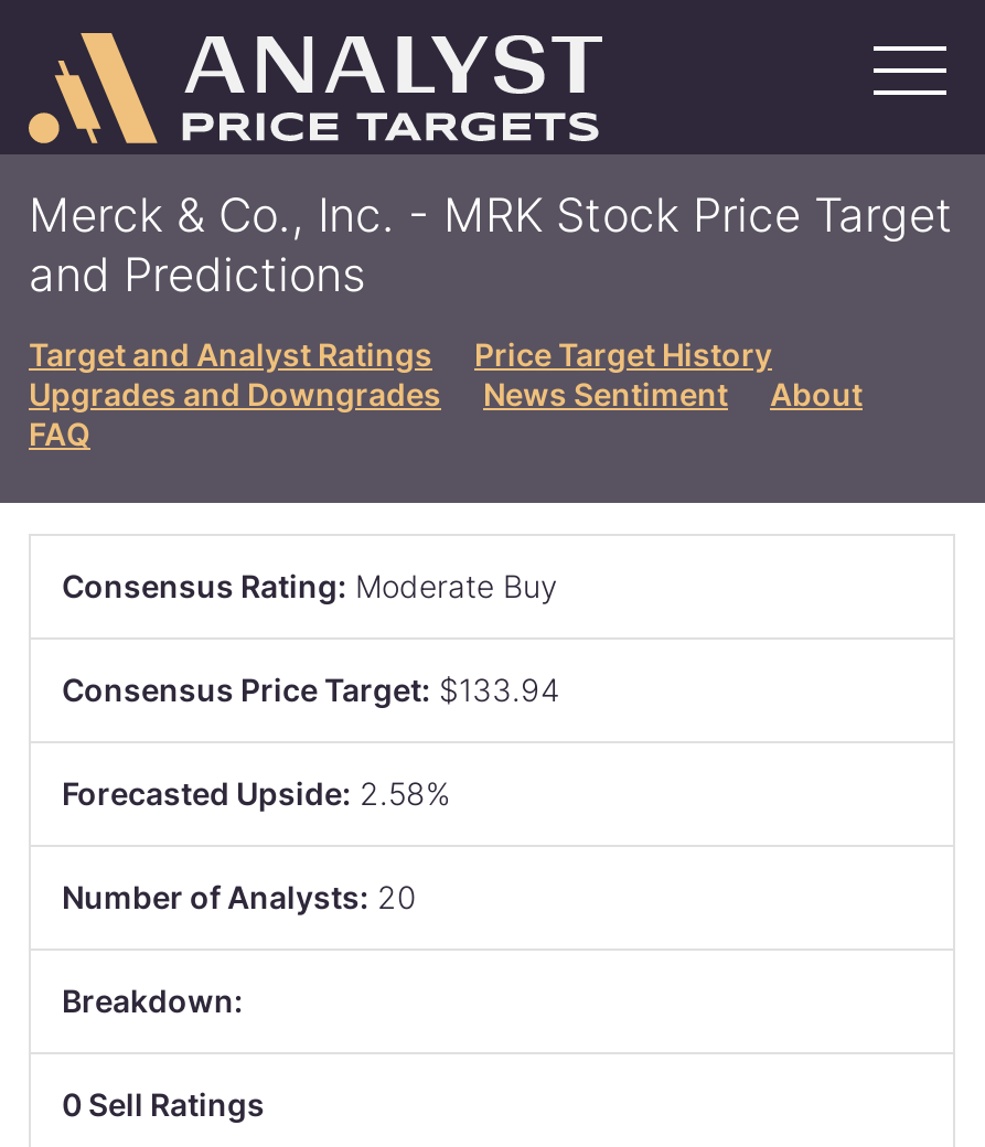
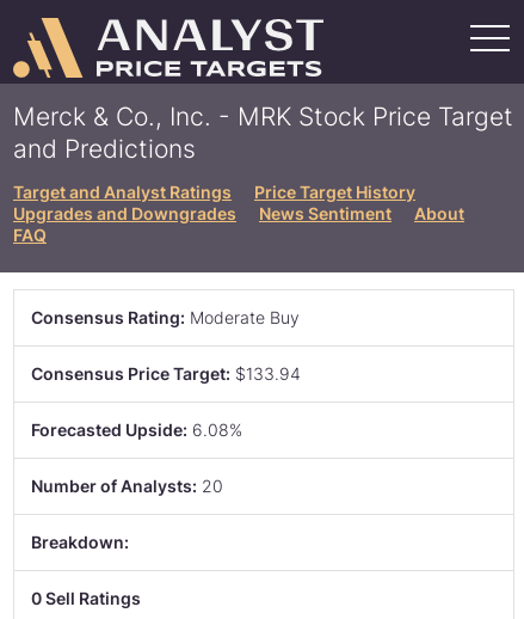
[62,773,450,811] Forecasted Upside: 2.58% -> [31,419,242,439] Forecasted Upside: 6.08%

